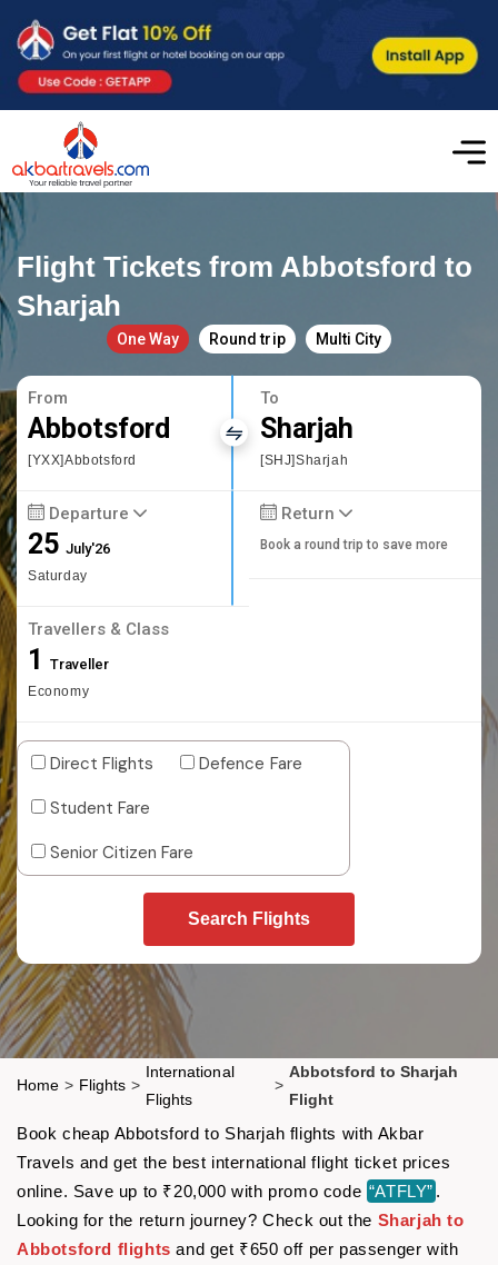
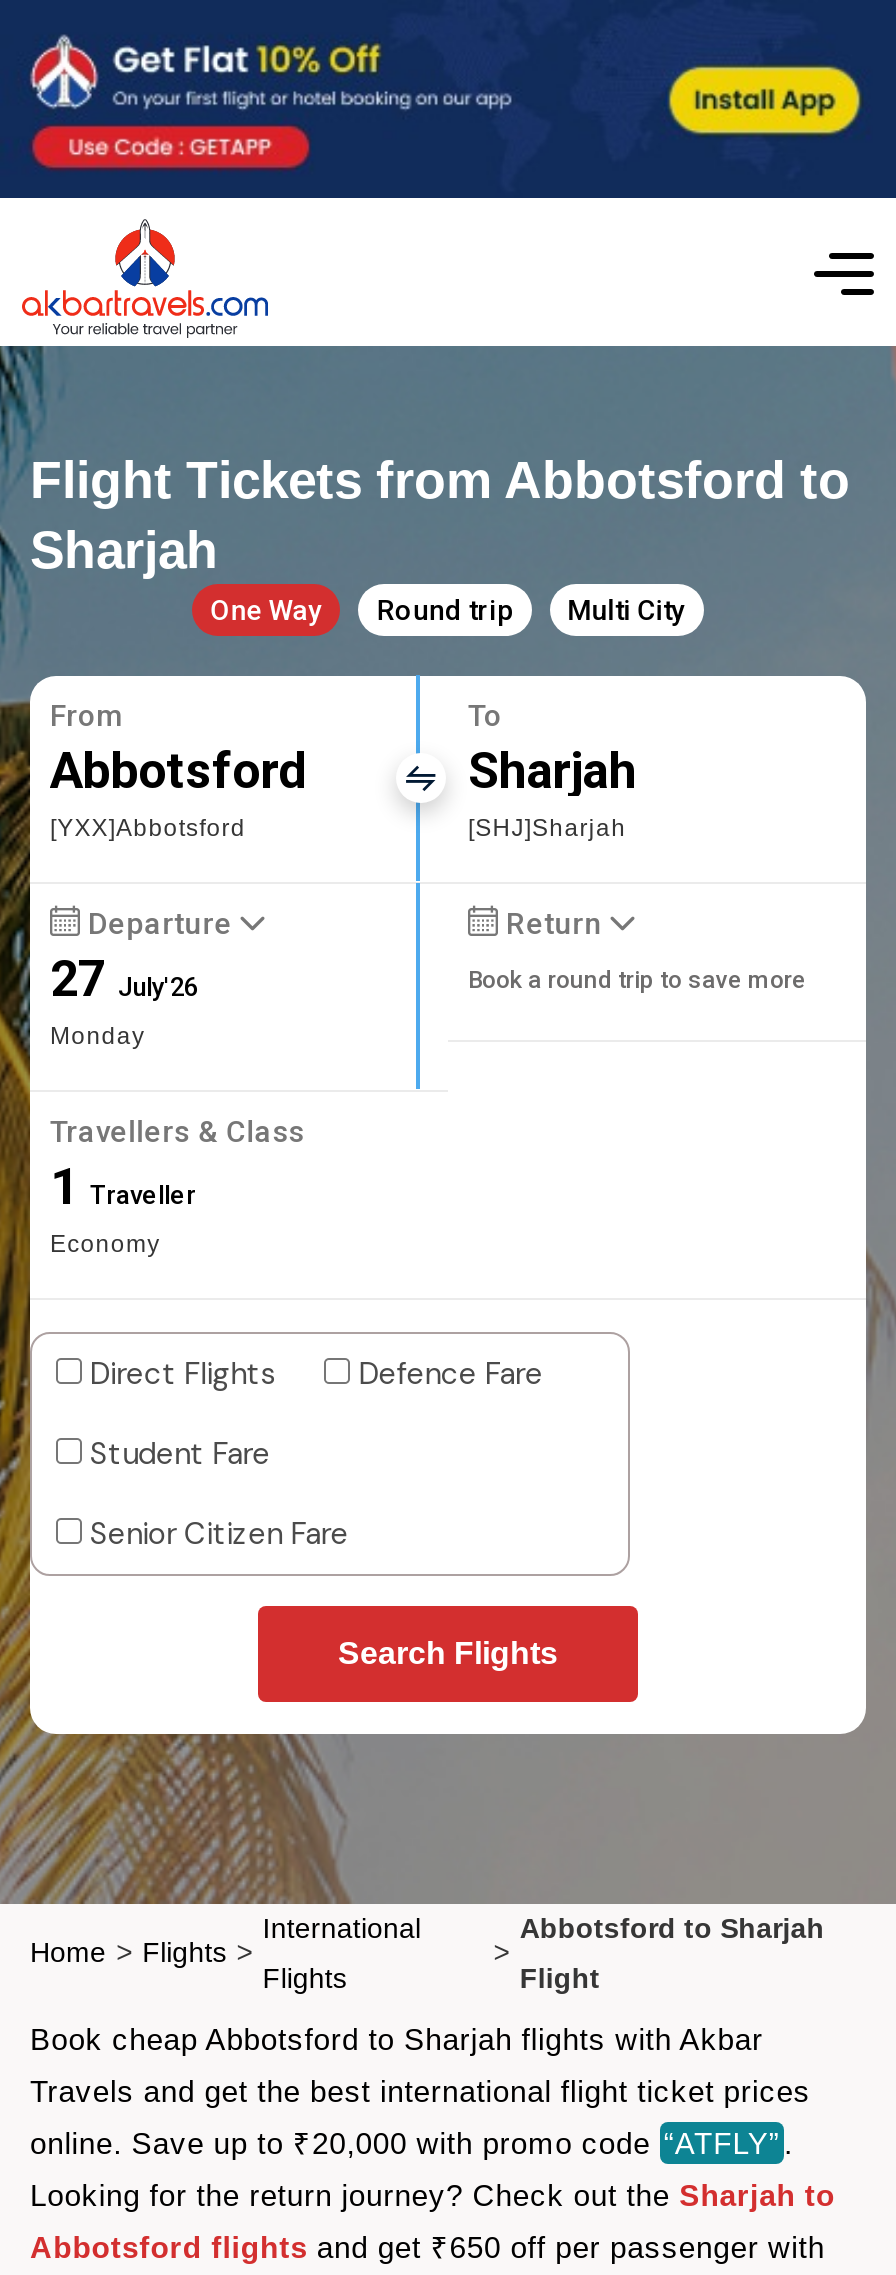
[28,528,110,583] 25 July'26 | Saturday -> [50,950,198,1050] 27 July'26 | Monday

